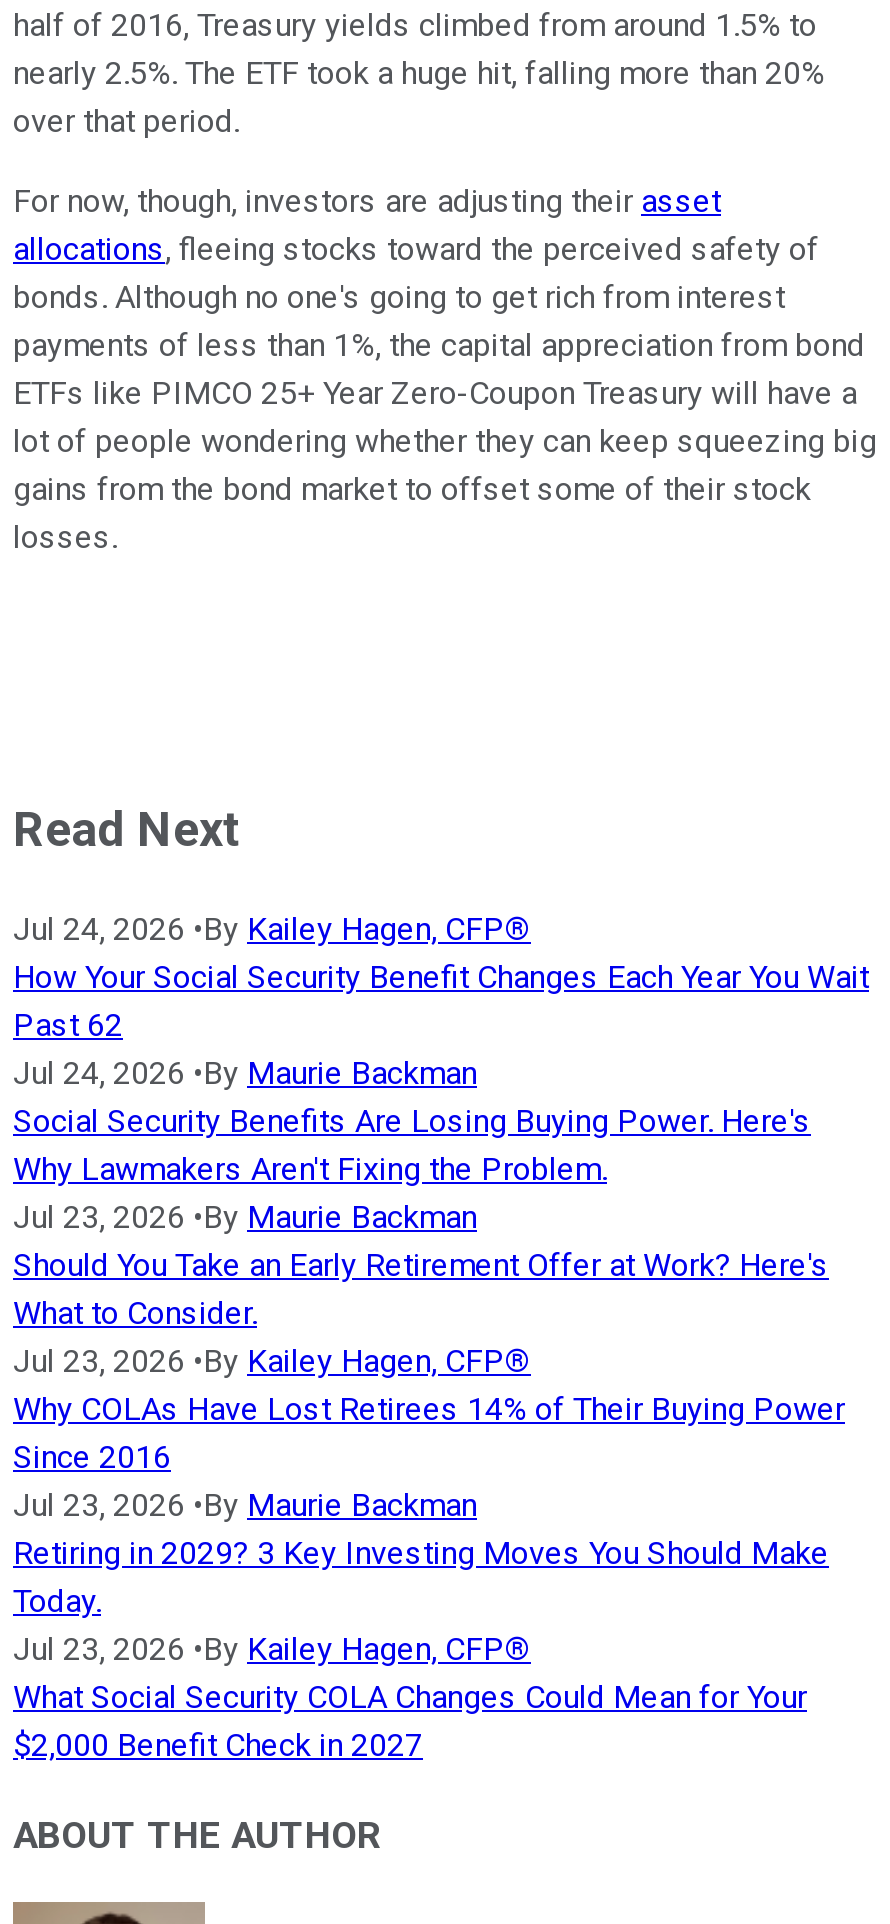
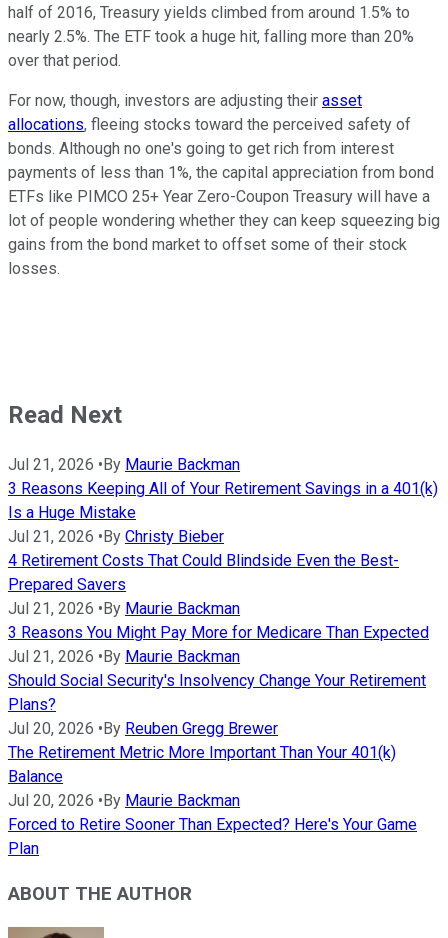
[13,910,869,1764] Jul 24, 2026 • By Kailey Hagen, CFP® | How Your Social Security Benefit Changes Each Year You Wait | Past 62 | Jul 24, 2026 • By Maurie Backman | Social Security Benefits Are Losing Buying Power. Here's | Why Lawmakers Aren't Fixing the Problem. | Jul 23, 2026 • By Maurie Backman | Should You Take an Early Retirement Offer at Work? Here's | What to Consider. | Jul 23, 2026 • By Kailey Hagen, CFP® | Why COLAs Have Lost Retirees 14% of Their Buying Power | Since 2016 | Jul 23, 2026 • By Maurie Backman | Retiring in 2029? 3 Key Investing Moves You Should Make | Today. | Jul 23, 2026 • By Kailey Hagen, CFP® | What Social Security COLA Changes Could Mean for Your | $2,000 Benefit Check in 2027 -> [8,455,438,858] Jul 21, 2026 • By Maurie Backman | 3 Reasons Keeping All of Your Retirement Savings in a 401(k) | Is a Huge Mistake | Jul 21, 2026 • By Christy Bieber | 4 Retirement Costs That Could Blindside Even the Best- | Prepared Savers | Jul 21, 2026 • By Maurie Backman | 3 Reasons You Might Pay More for Medicare Than Expected | Jul 21, 2026 • By Maurie Backman | Should Social Security's Insolvency Change Your Retirement | Plans? | Jul 20, 2026 • By Reuben Gregg Brewer | The Retirement Metric More Important Than Your 401(k) | Balance | Jul 20, 2026 • By Maurie Backman | Forced to Retire Sooner Than Expected? Here's Your Game | Plan

